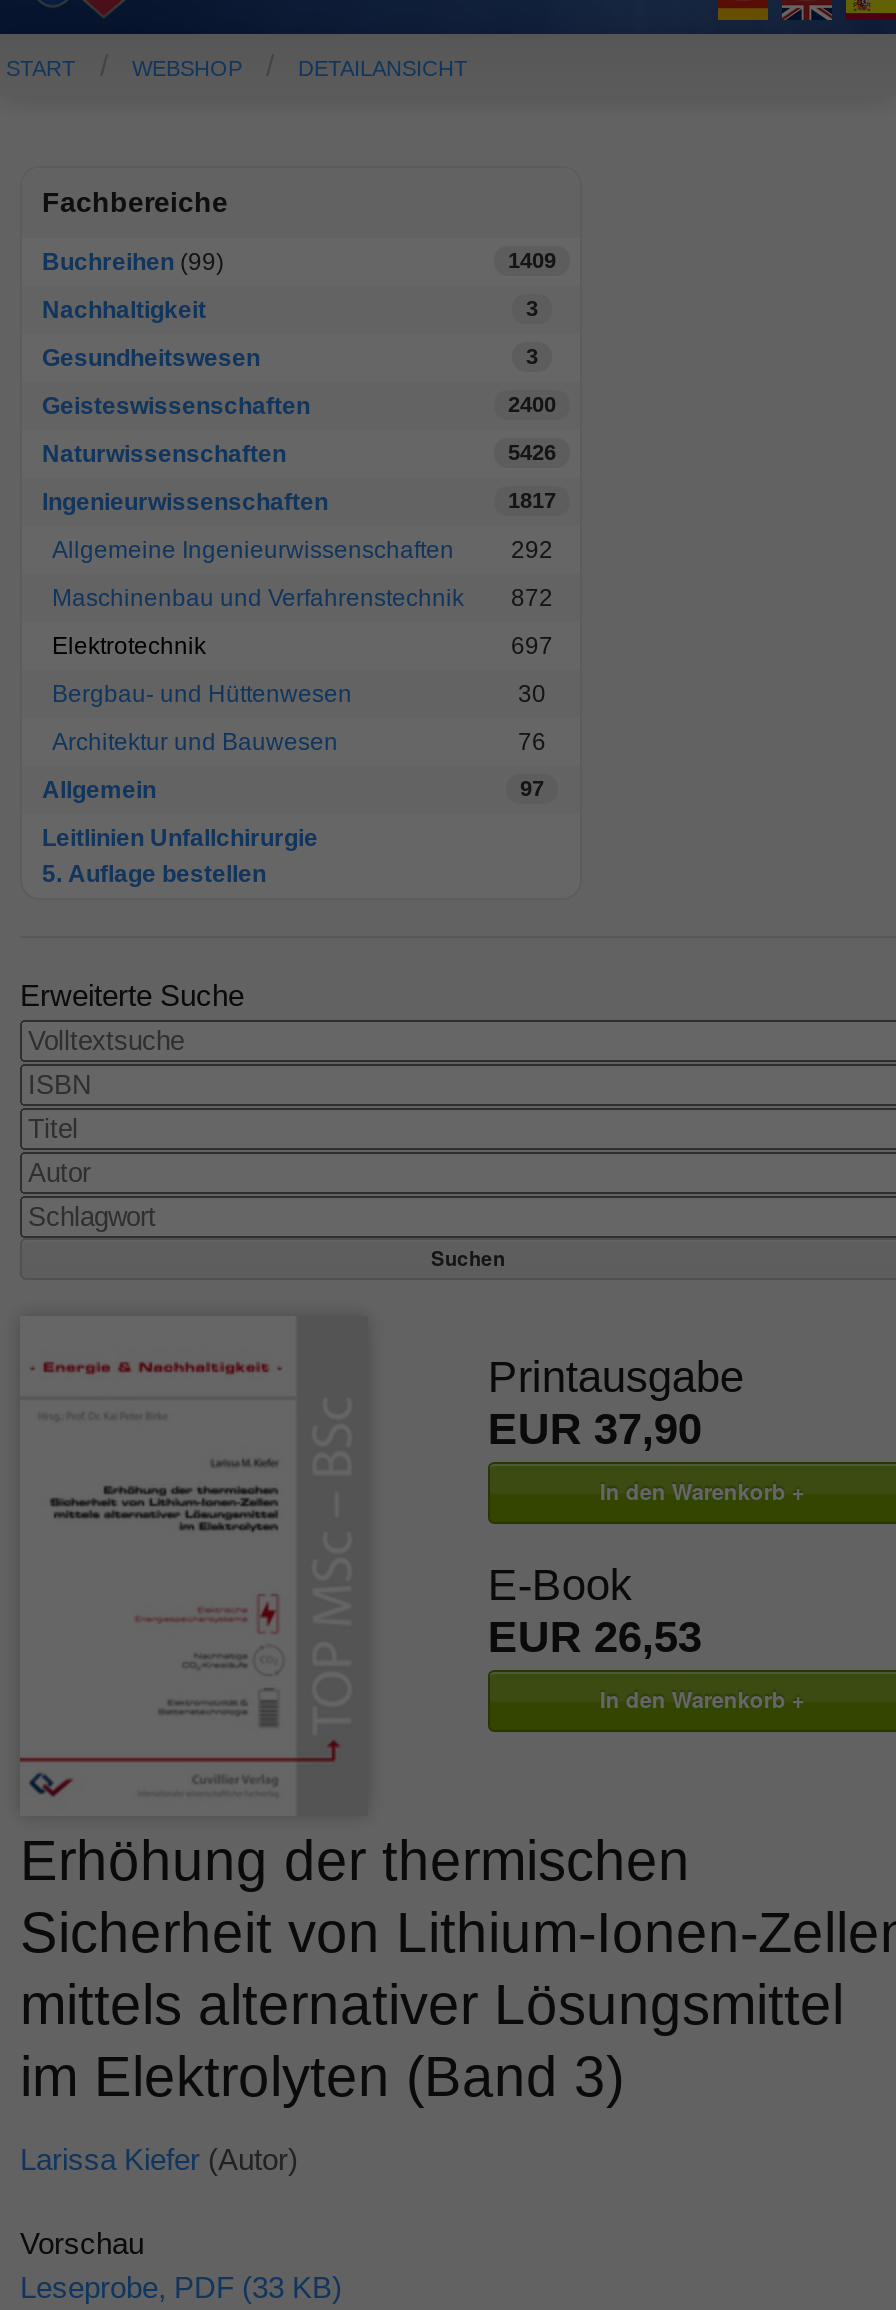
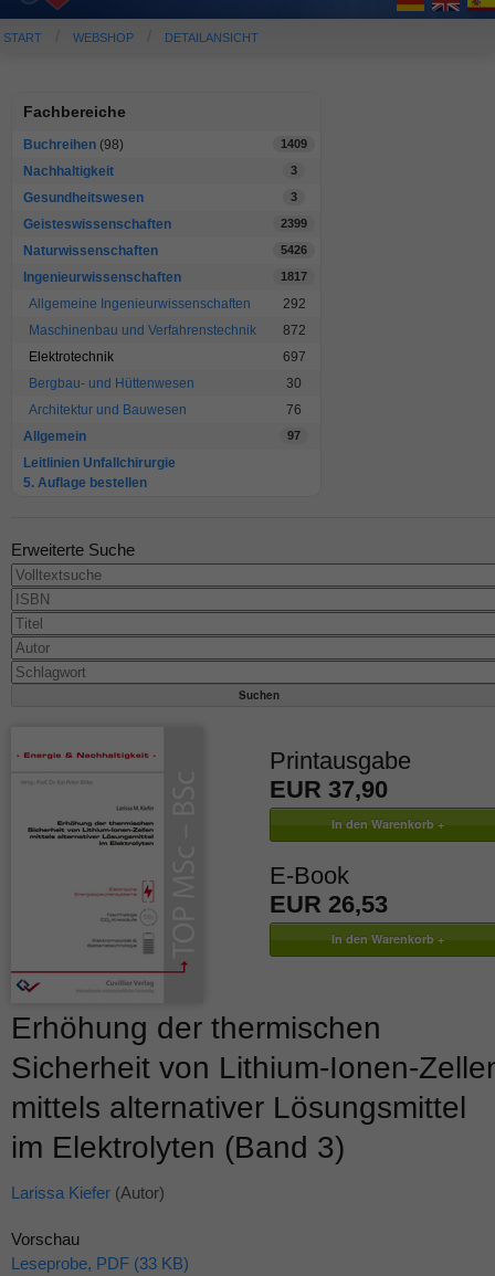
[42,249,224,277] Buchreihen (99) -> [23,137,124,153] Buchreihen (98)
[508,393,556,417] 2400 -> [281,217,307,230] 2399

